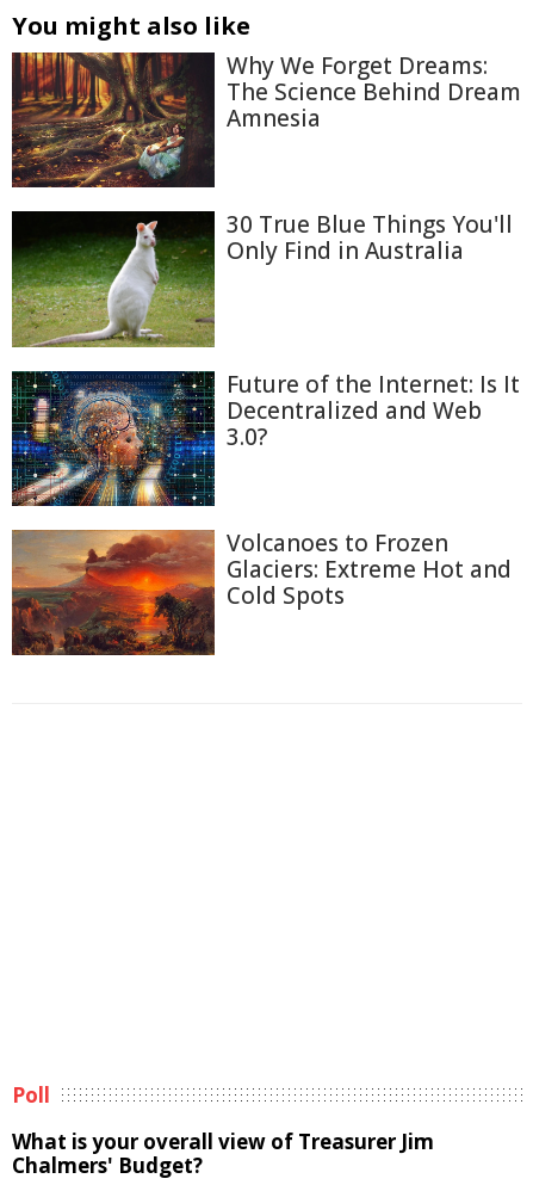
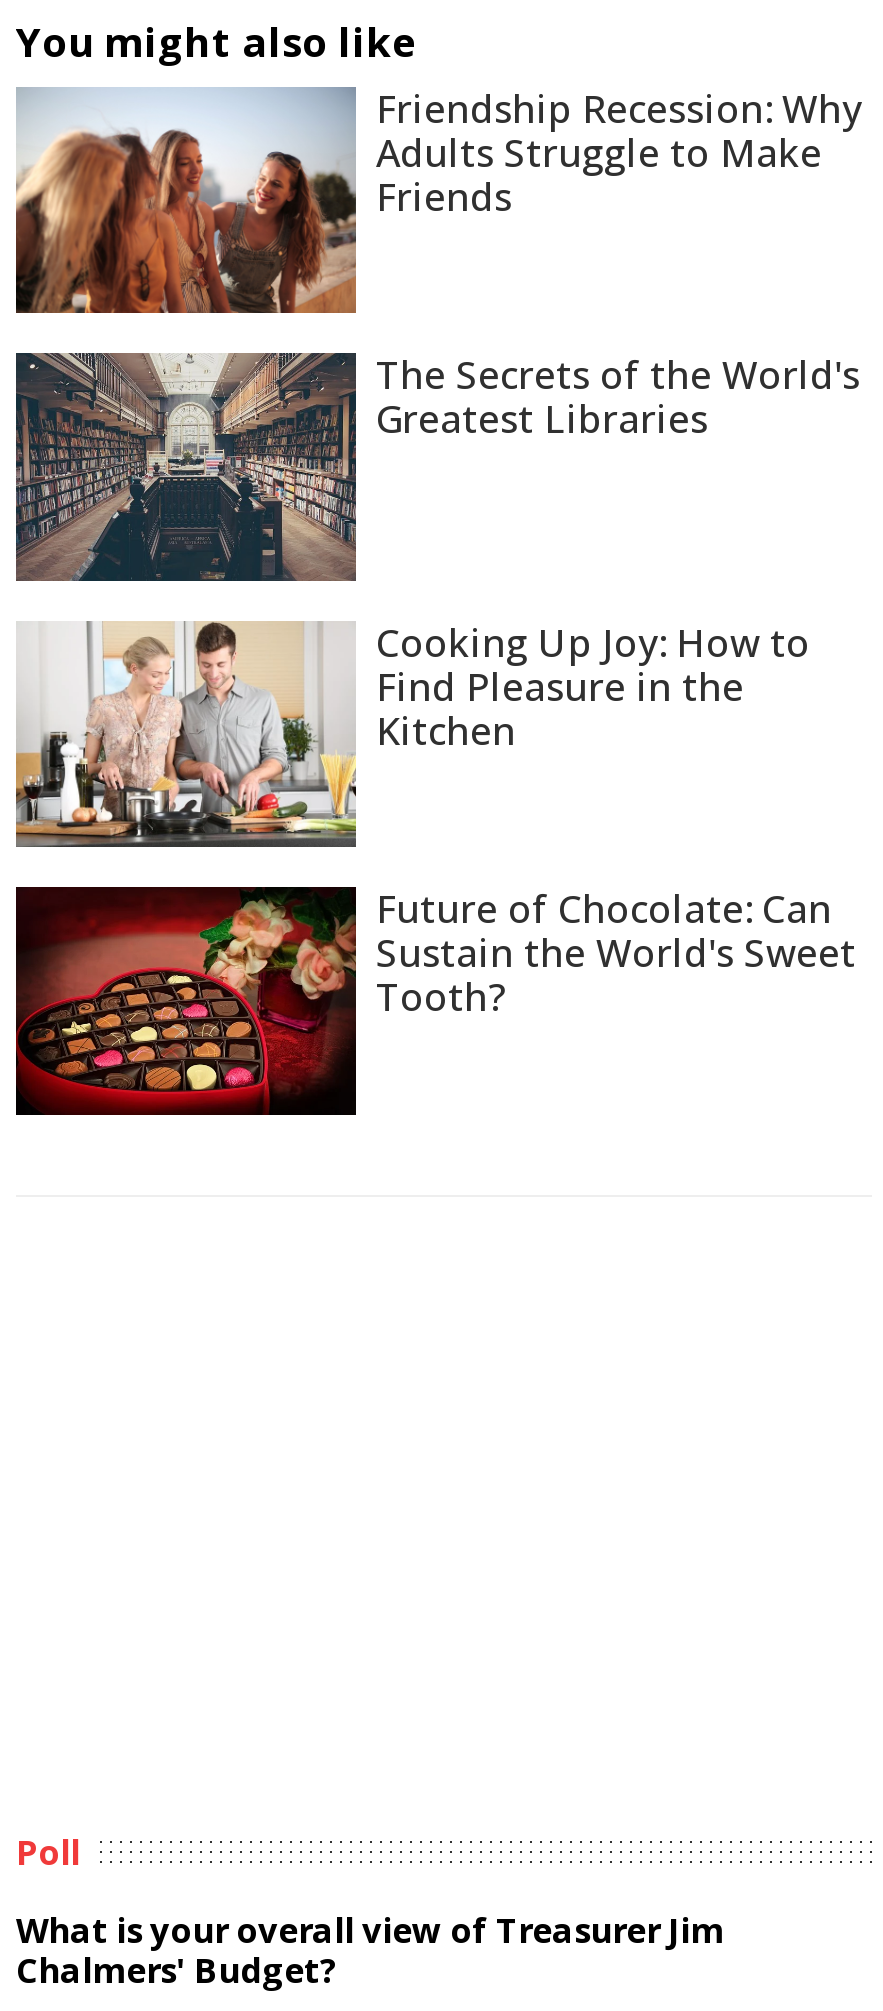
[11,50,521,189] [image] | Why We Forget Dreams: | The Science Behind Dream | Amnesia -> [16,83,862,315] [image] | Friendship Recession: Why | Adults Struggle to Make | Friends
[12,209,513,348] [image] | 30 True Blue Things You'll | Only Find in Australia -> [14,350,860,583] [image] | The Secrets of the World's | Greatest Libraries
[11,369,520,507] [image] | Future of the Internet: Is It | Decentralized and Web | 3.0? -> [14,617,810,849] [image] | Cooking Up Joy: How to | Find Pleasure in the | Kitchen
[11,528,512,655] [image] | Volcanoes to Frozen | Glaciers: Extreme Hot and | Cold Spots -> [14,883,856,1115] [image] | Future of Chocolate: Can | Sustain the World's Sweet | Tooth?

